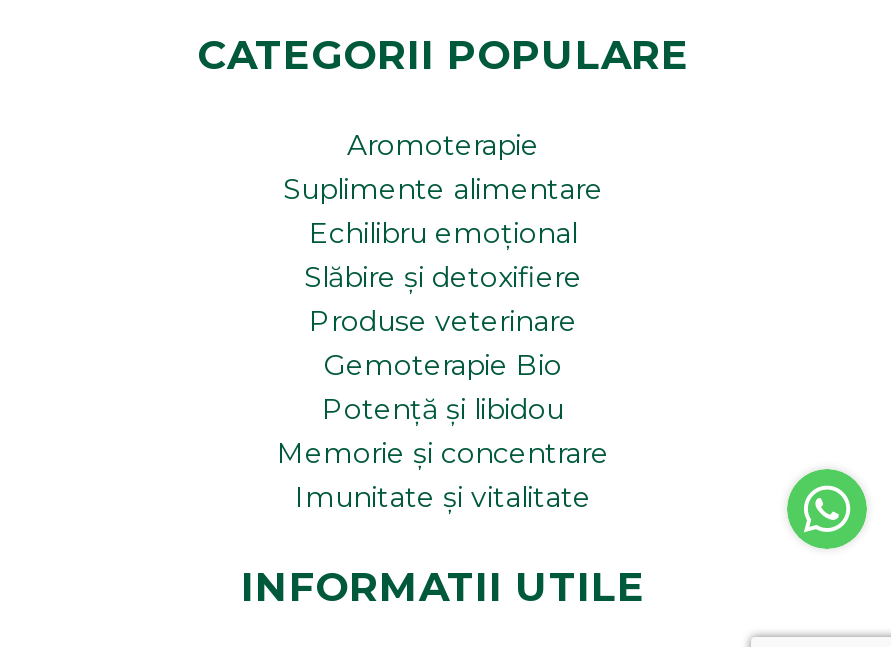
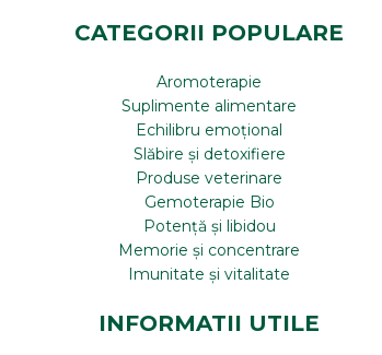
[785,467,869,551] [image] -> none

